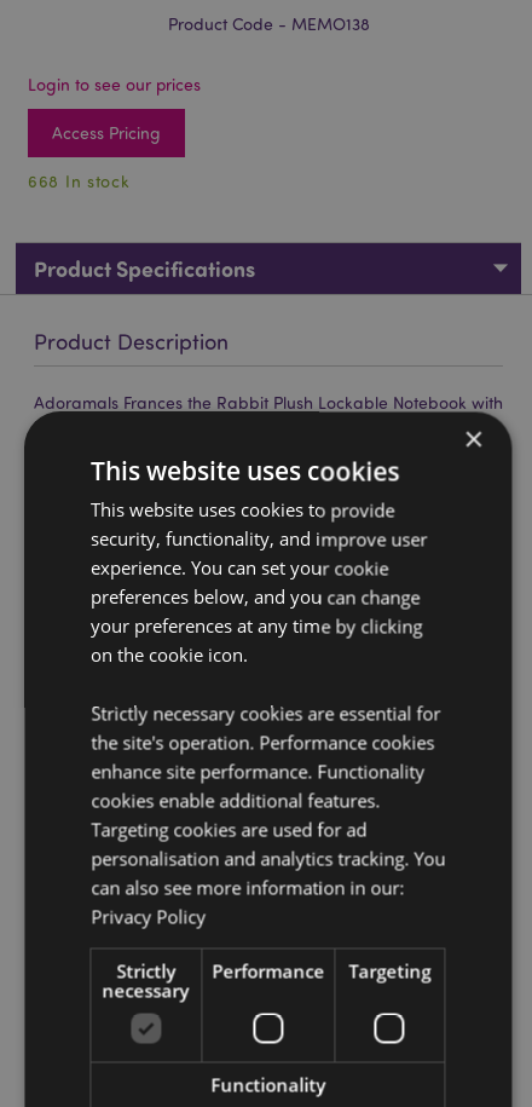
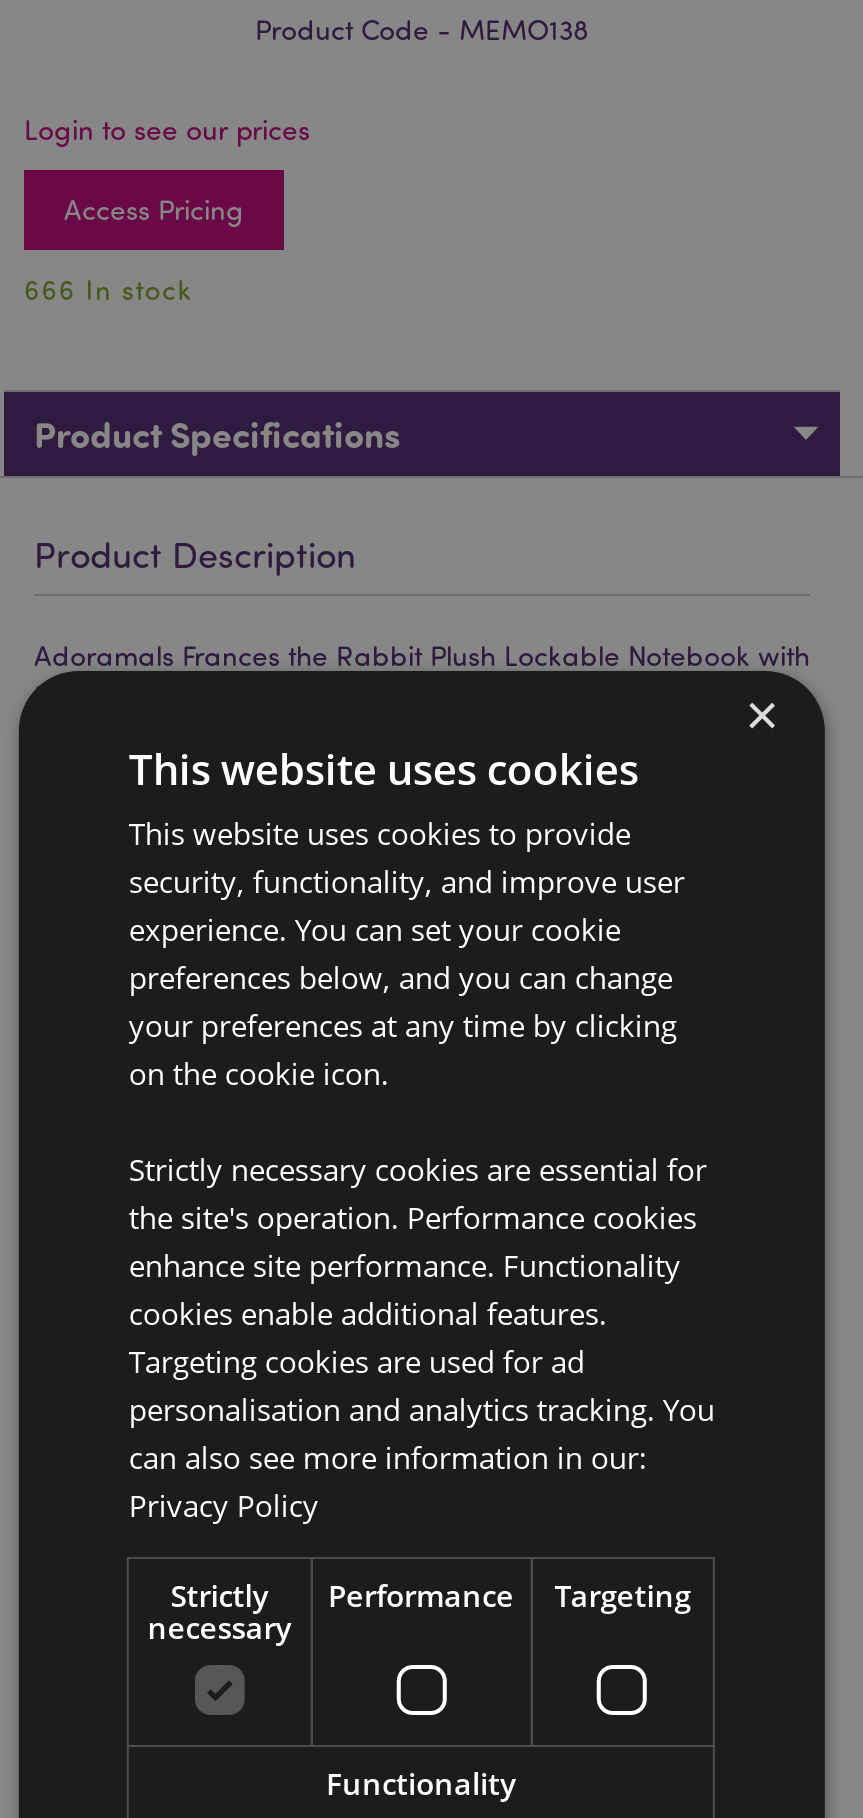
[28,171,130,191] 668 In stock -> [24,272,193,306] 666 In stock

